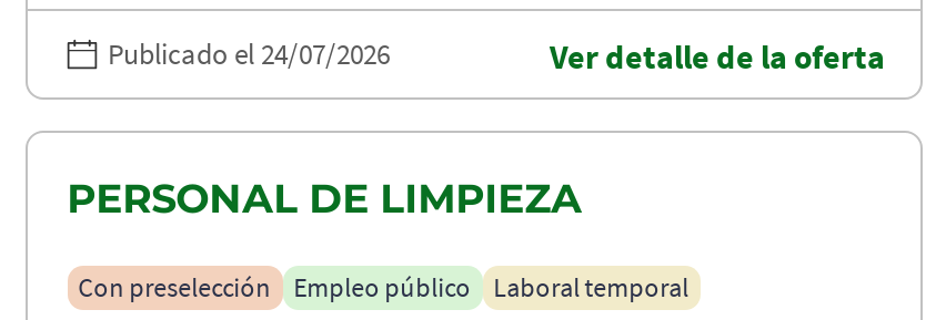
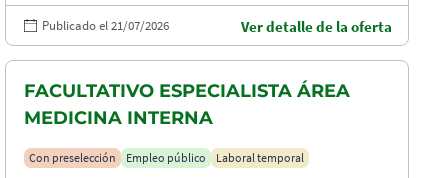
[108,35,390,72] Publicado el 24/07/2026 -> [42,17,169,34] Publicado el 21/07/2026
[67,175,582,224] PERSONAL DE LIMPIEZA -> [24,80,350,129] FACULTATIVO ESPECIALISTA ÁREA | MEDICINA INTERNA

